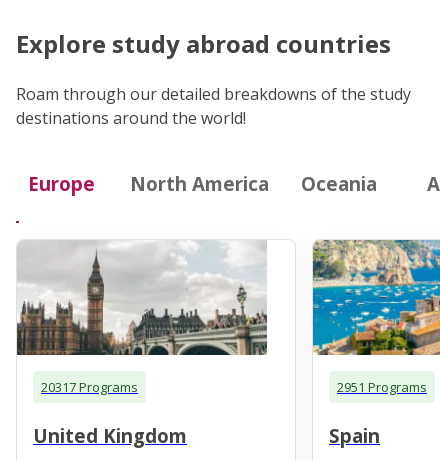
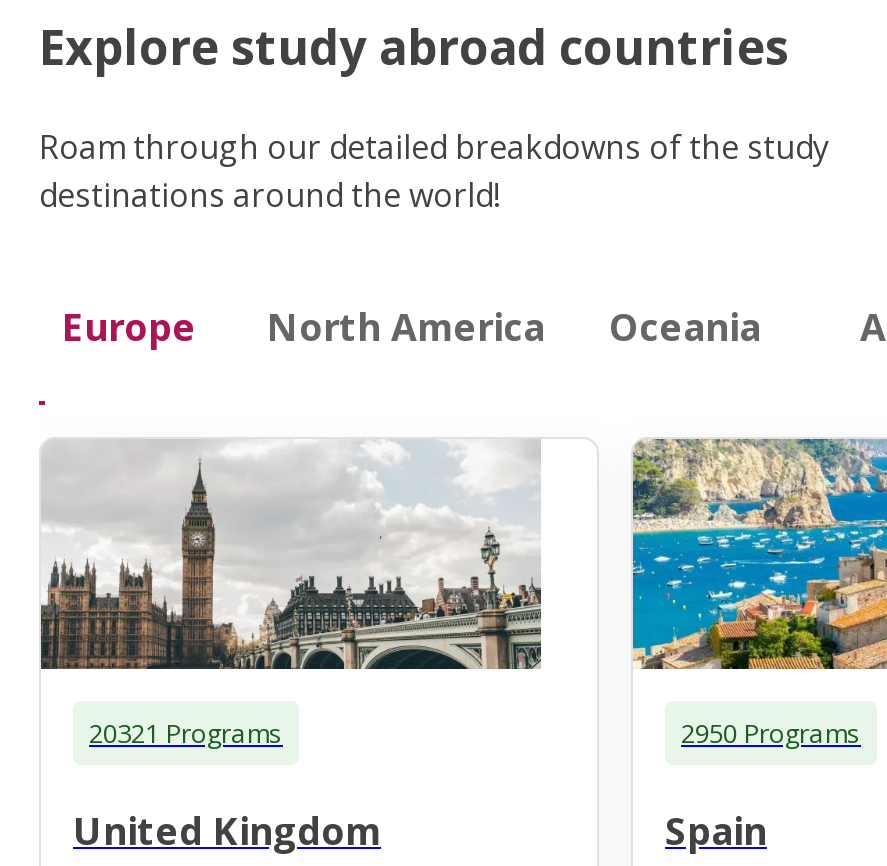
[41,378,138,396] 20317 Programs -> [89,714,283,750] 20321 Programs
[337,378,427,396] 2951 Programs -> [681,714,861,750] 2950 Programs

